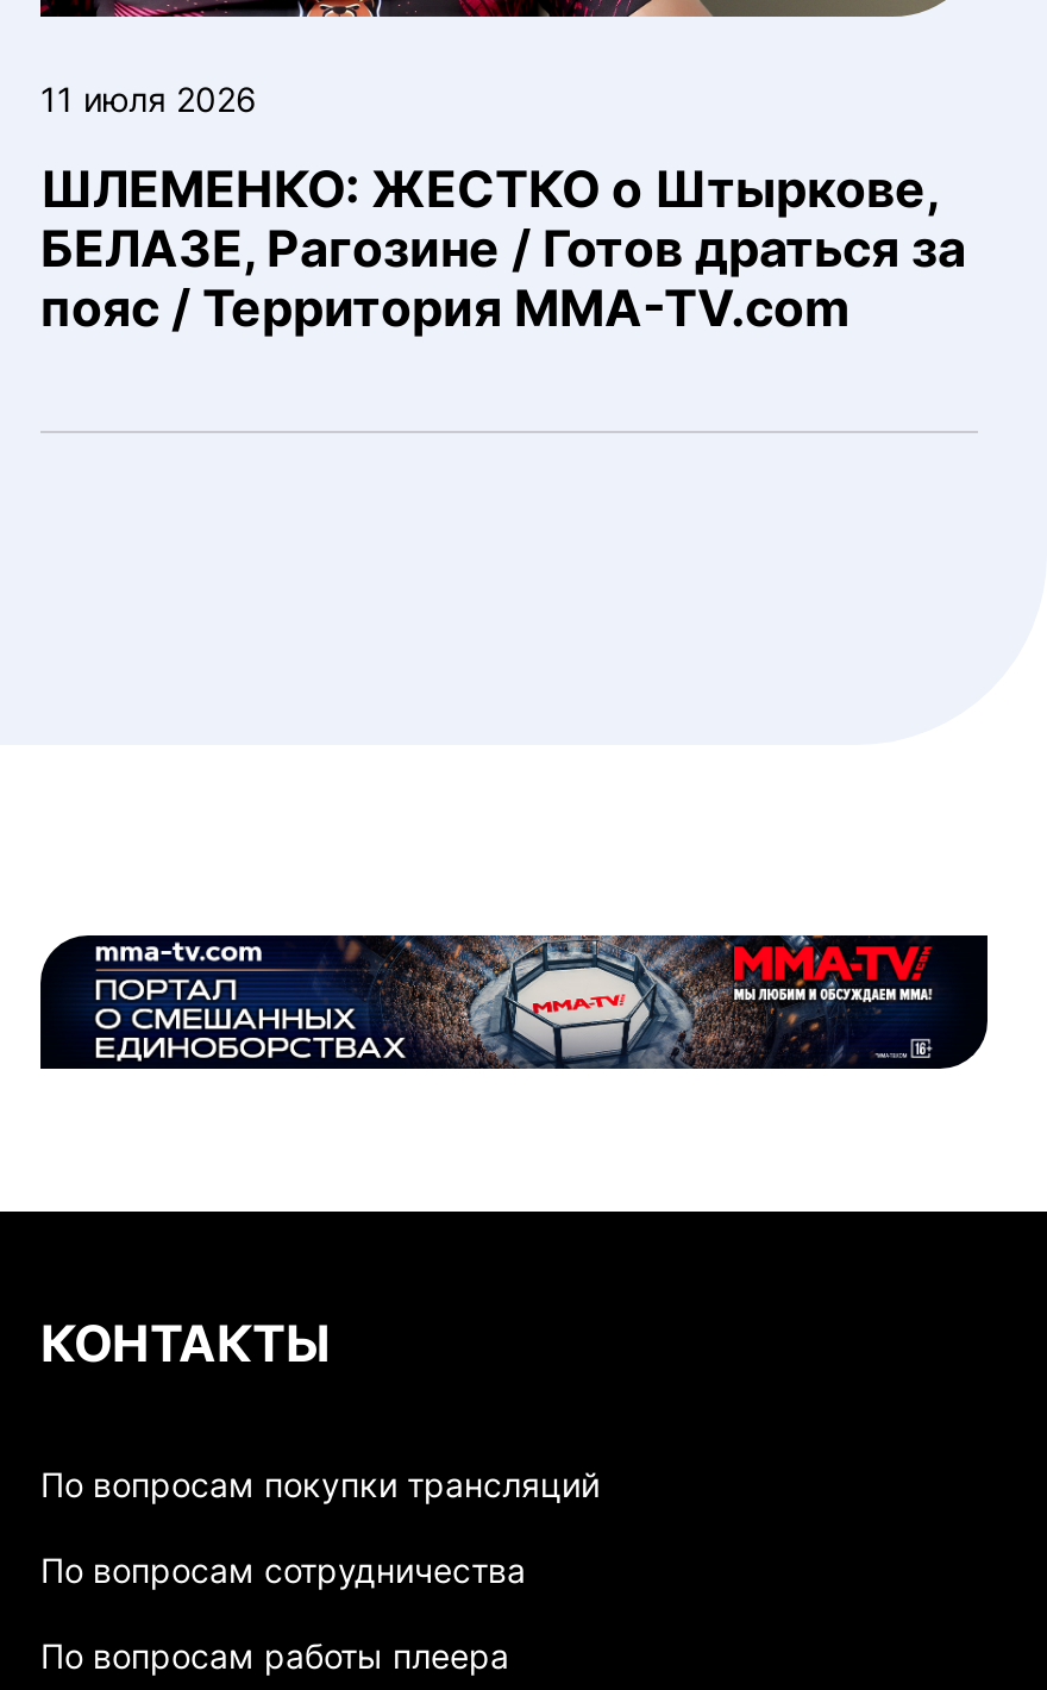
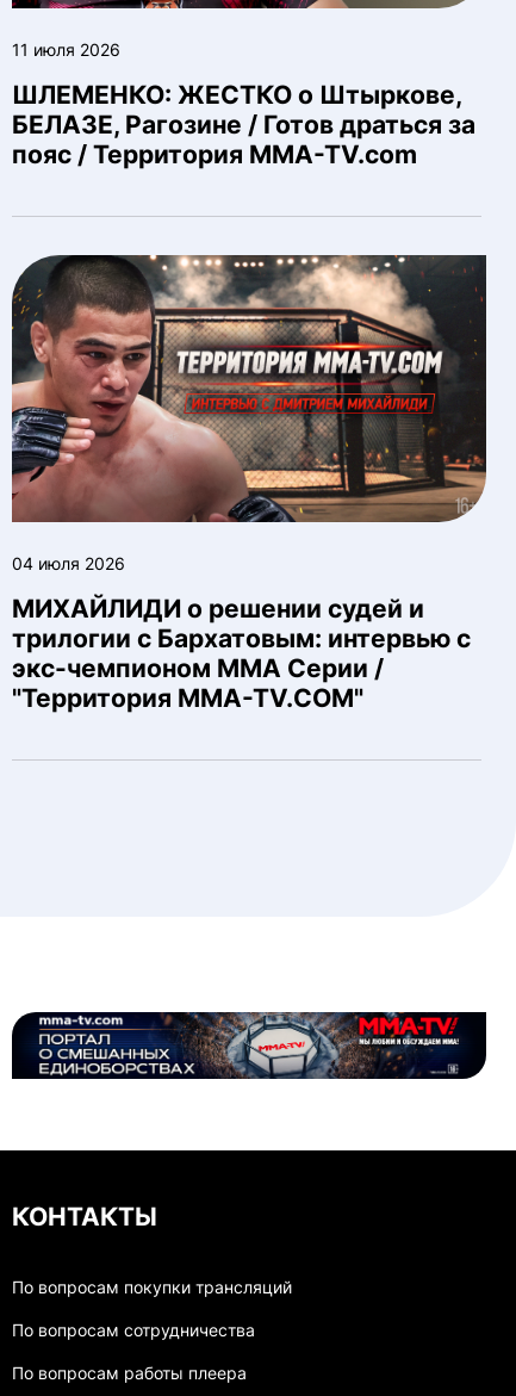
none -> [11,254,487,713] [image] | 04 июля 2026 | МИХАЙЛИДИ о решении судей и | трилогии с Бархатовым: интервью с | экс-чемпионом ММА Серии / | "Территория MMA-TV.COM"

